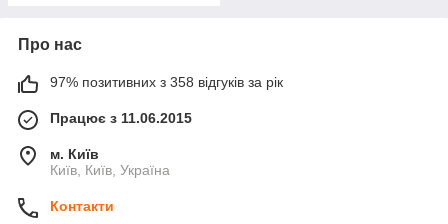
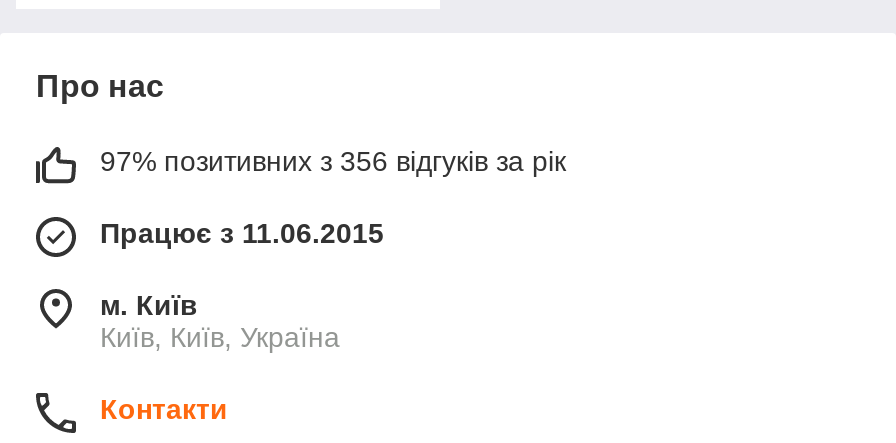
[50,74,283,90] 97% позитивних з 358 відгуків за рік -> [100,145,566,177] 97% позитивних з 356 відгуків за рік

